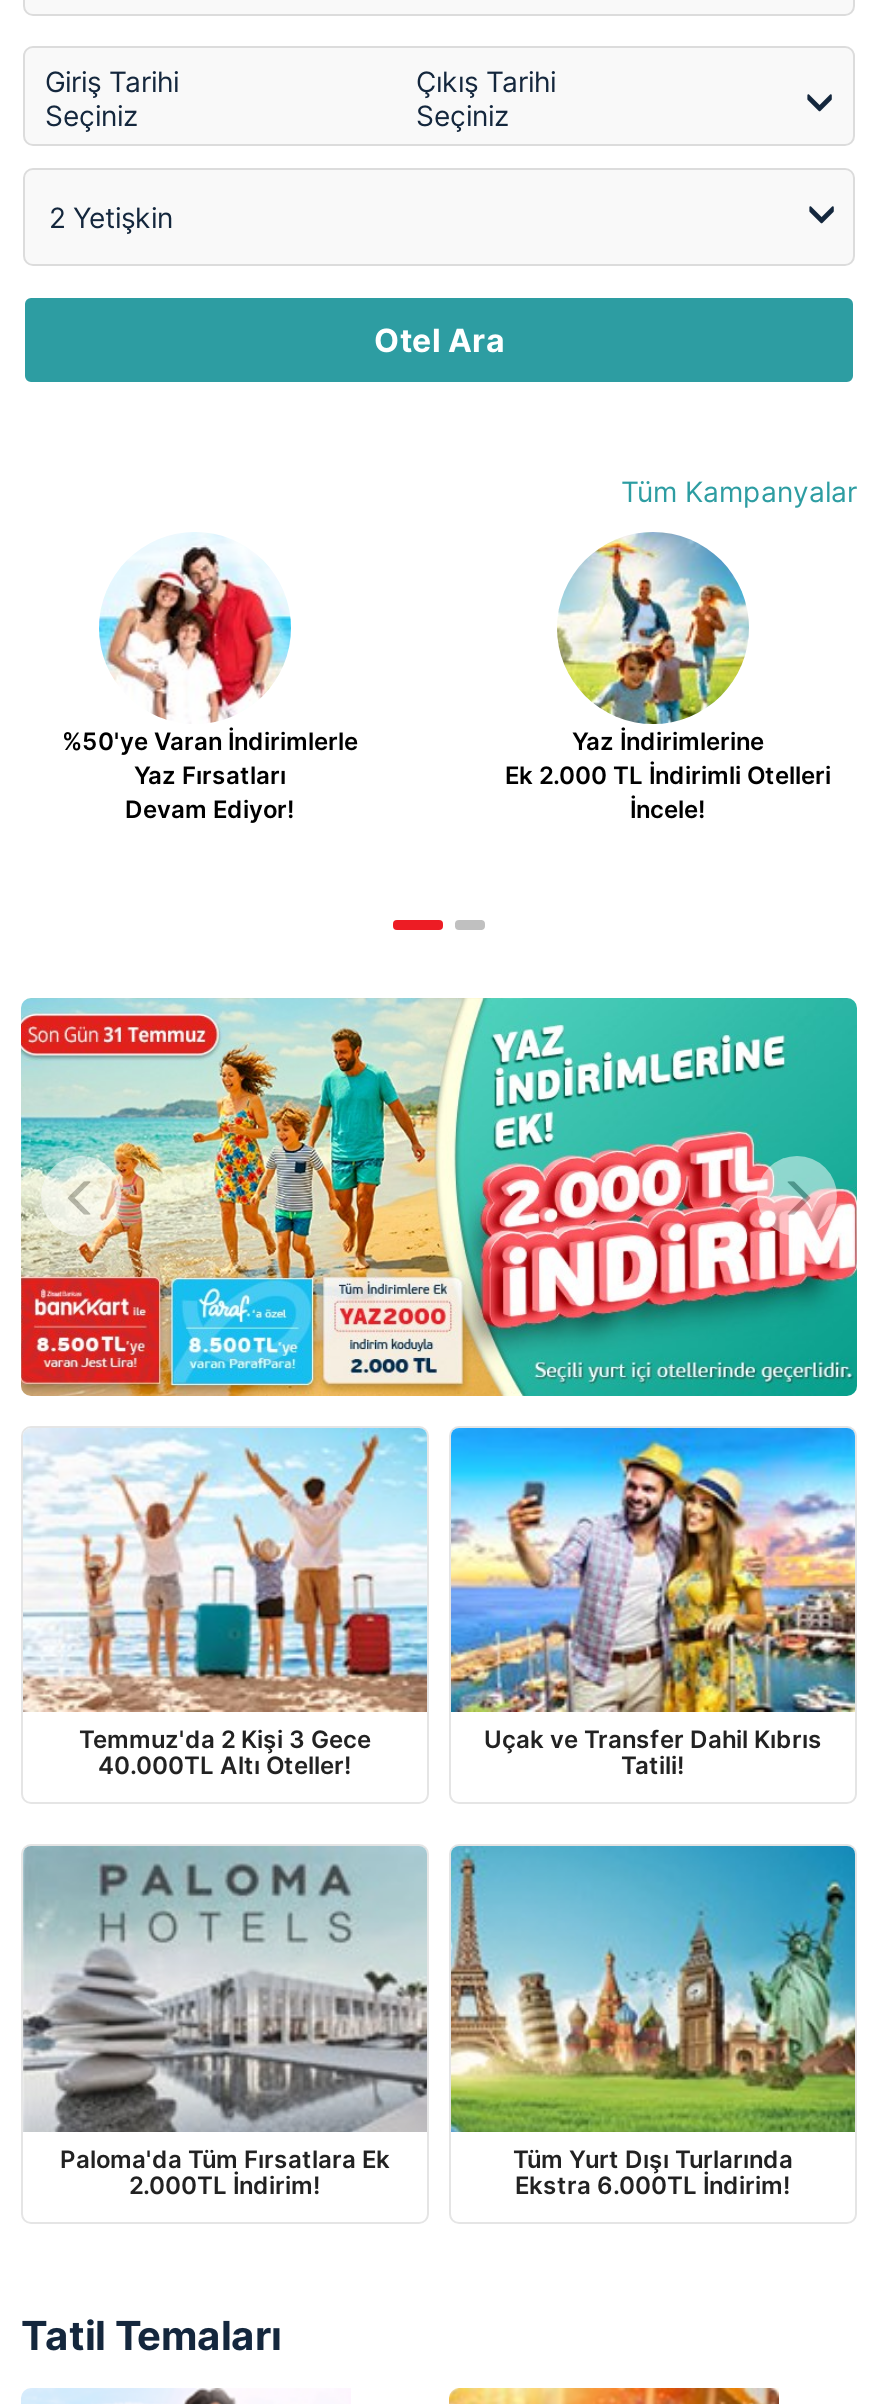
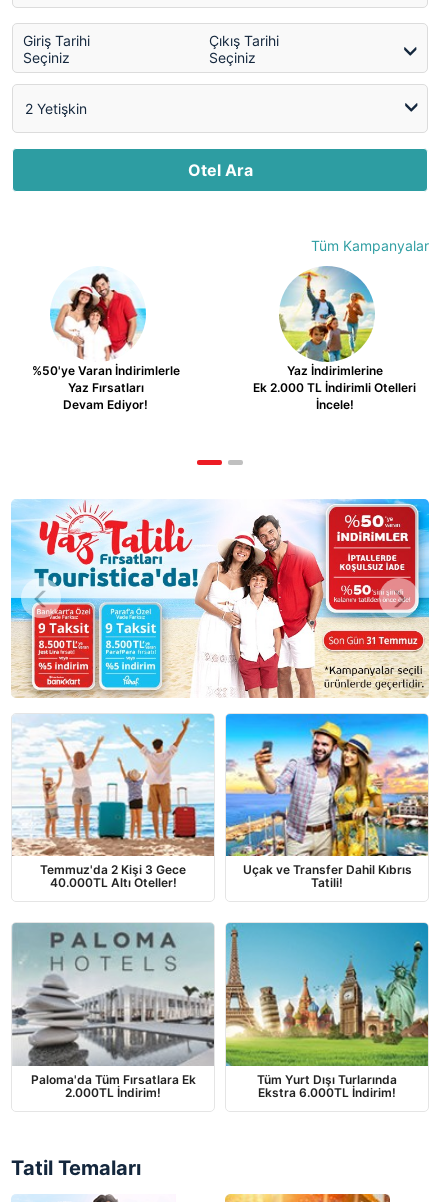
[19,996,859,1398] [image] -> [10,499,430,699] [image]

